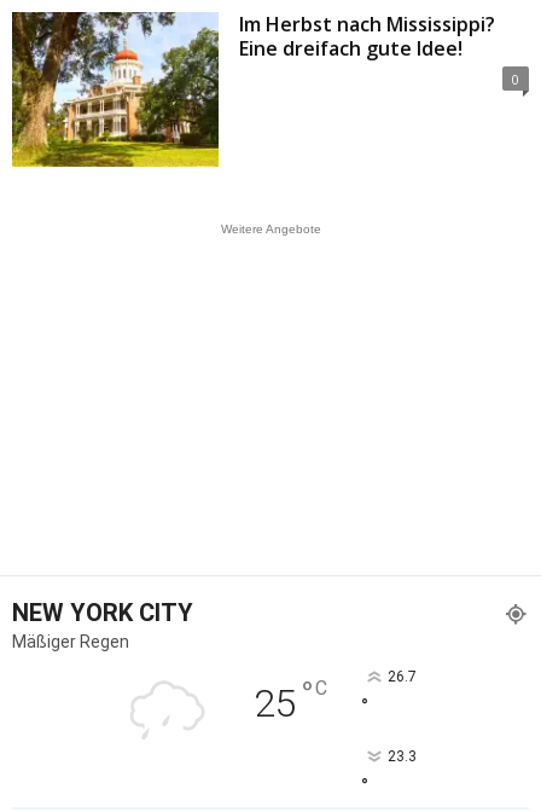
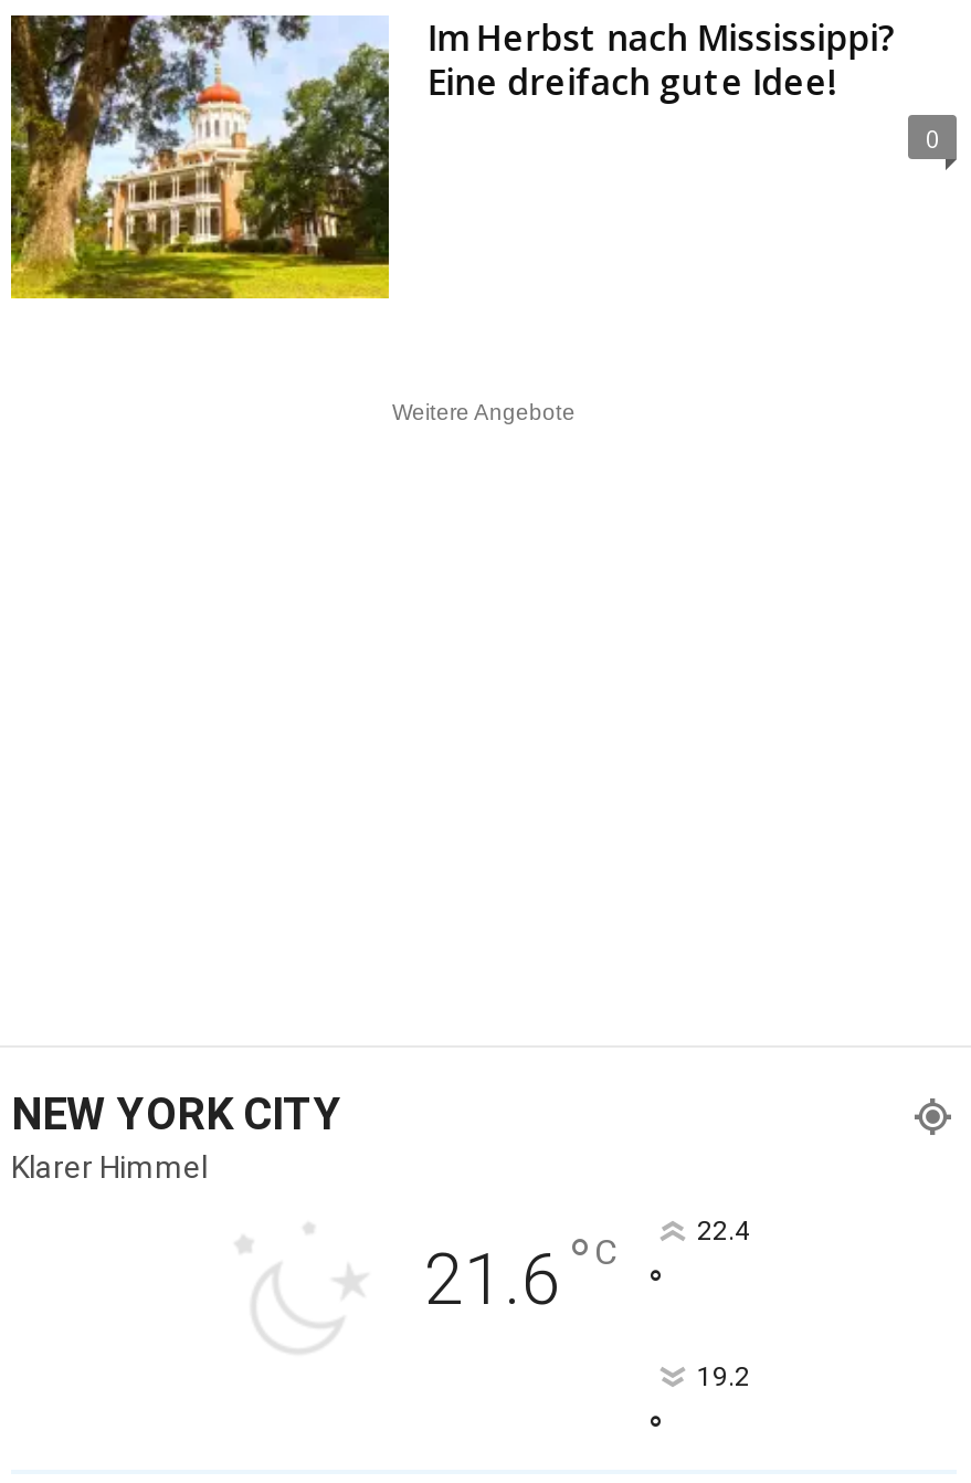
[12,632,416,727] Mäßiger Regen | 25 °C | 26.7 -> [11,1150,750,1323] Klarer Himmel | 21.6 °C | 22.4
[387,748,416,765] 23.3 -> [697,1362,750,1393] 19.2

